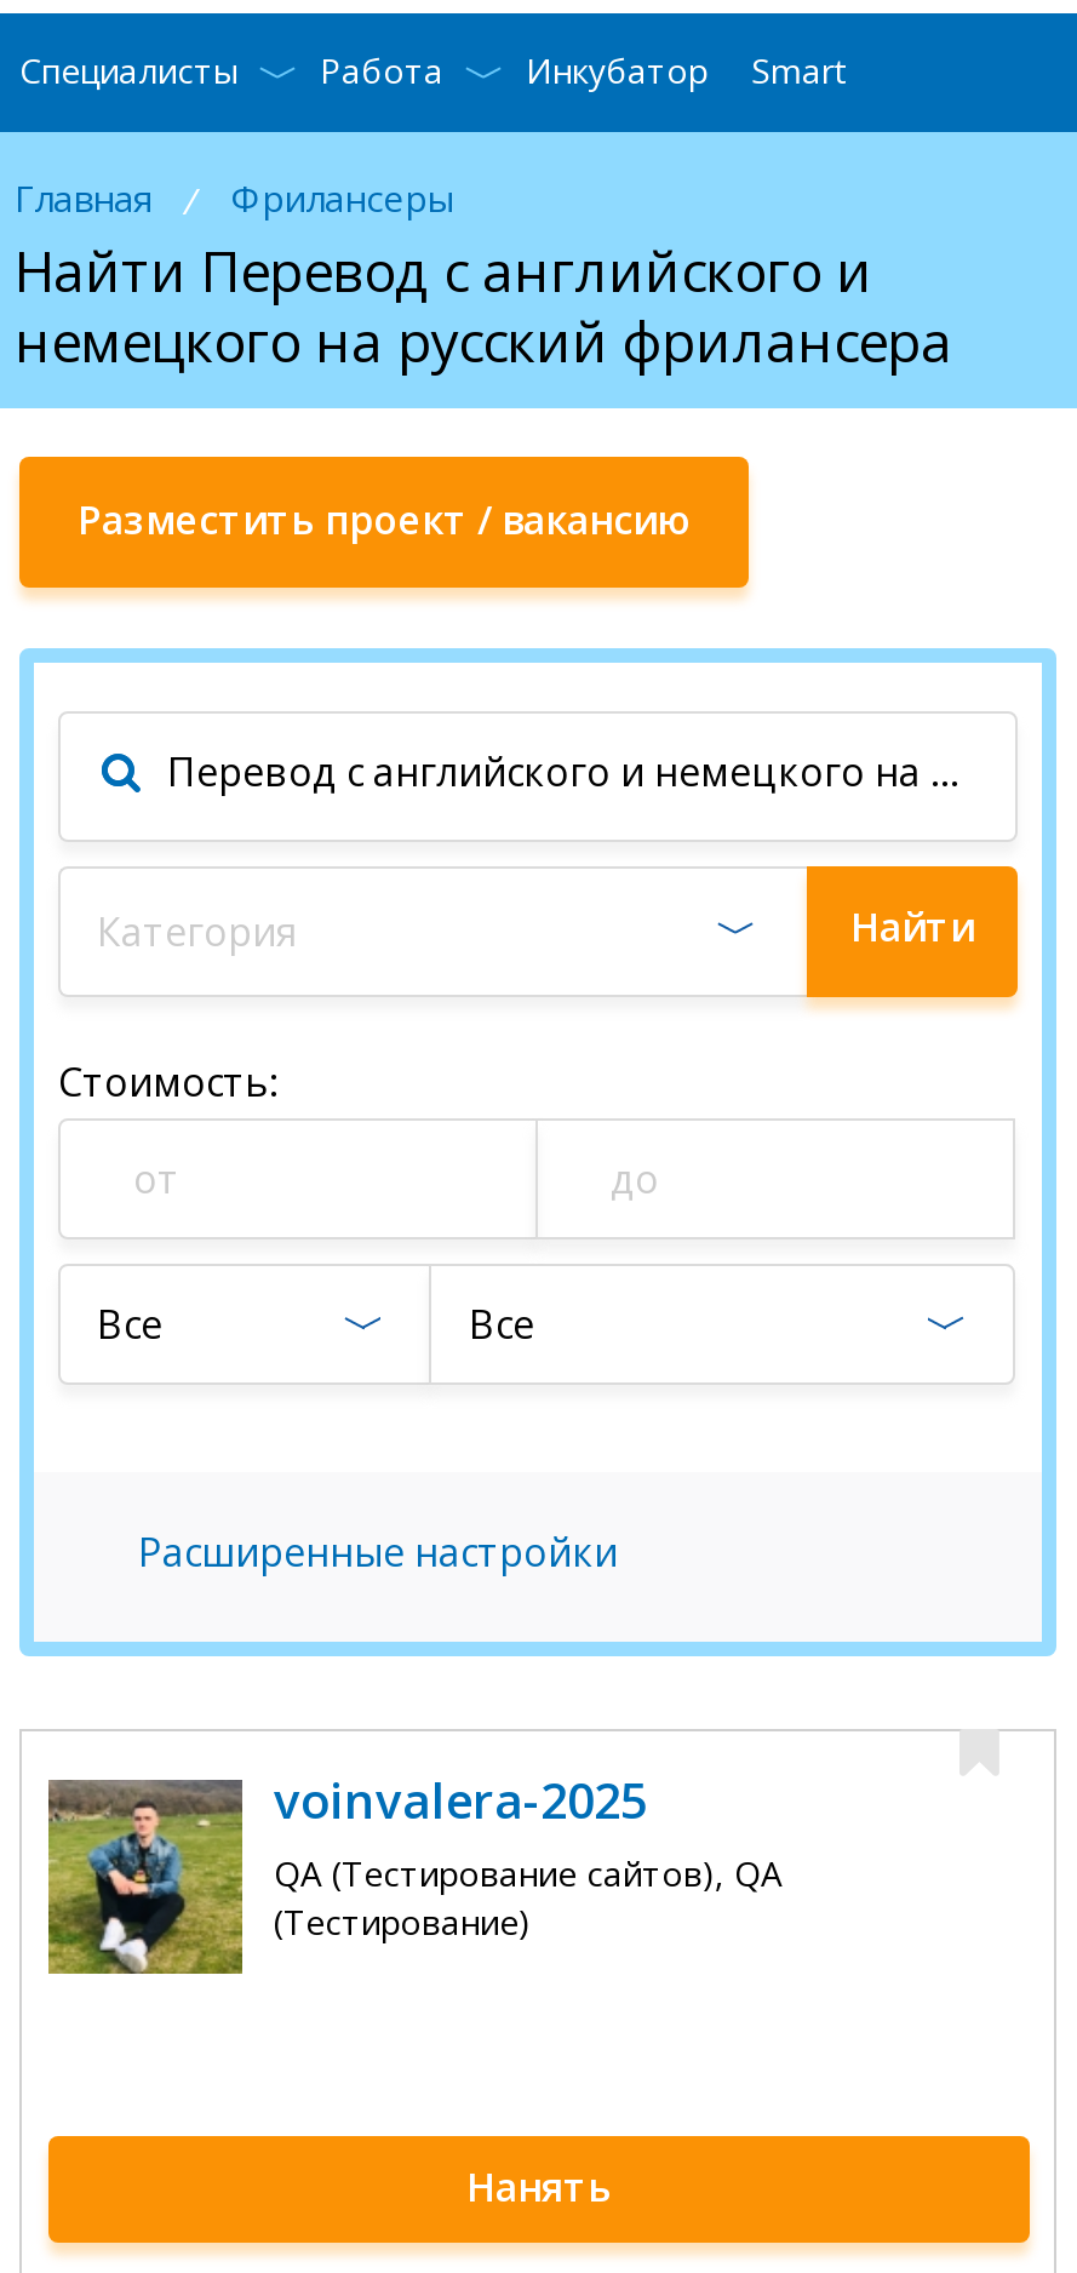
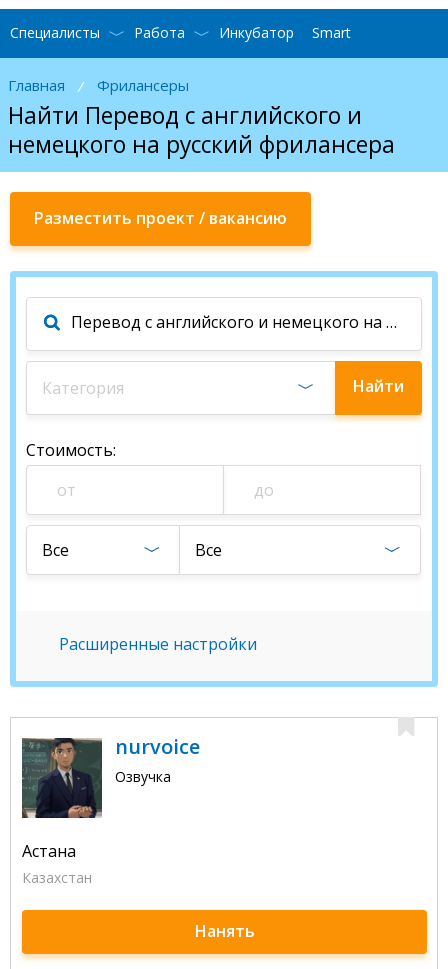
[46,1768,783,1974] [image] | voinvalera-2025 | QA (Тестирование сайтов), QA | (Тестирование) -> [22,733,200,887] [image] | nurvoice | Озвучка | Астана | Казахстан

